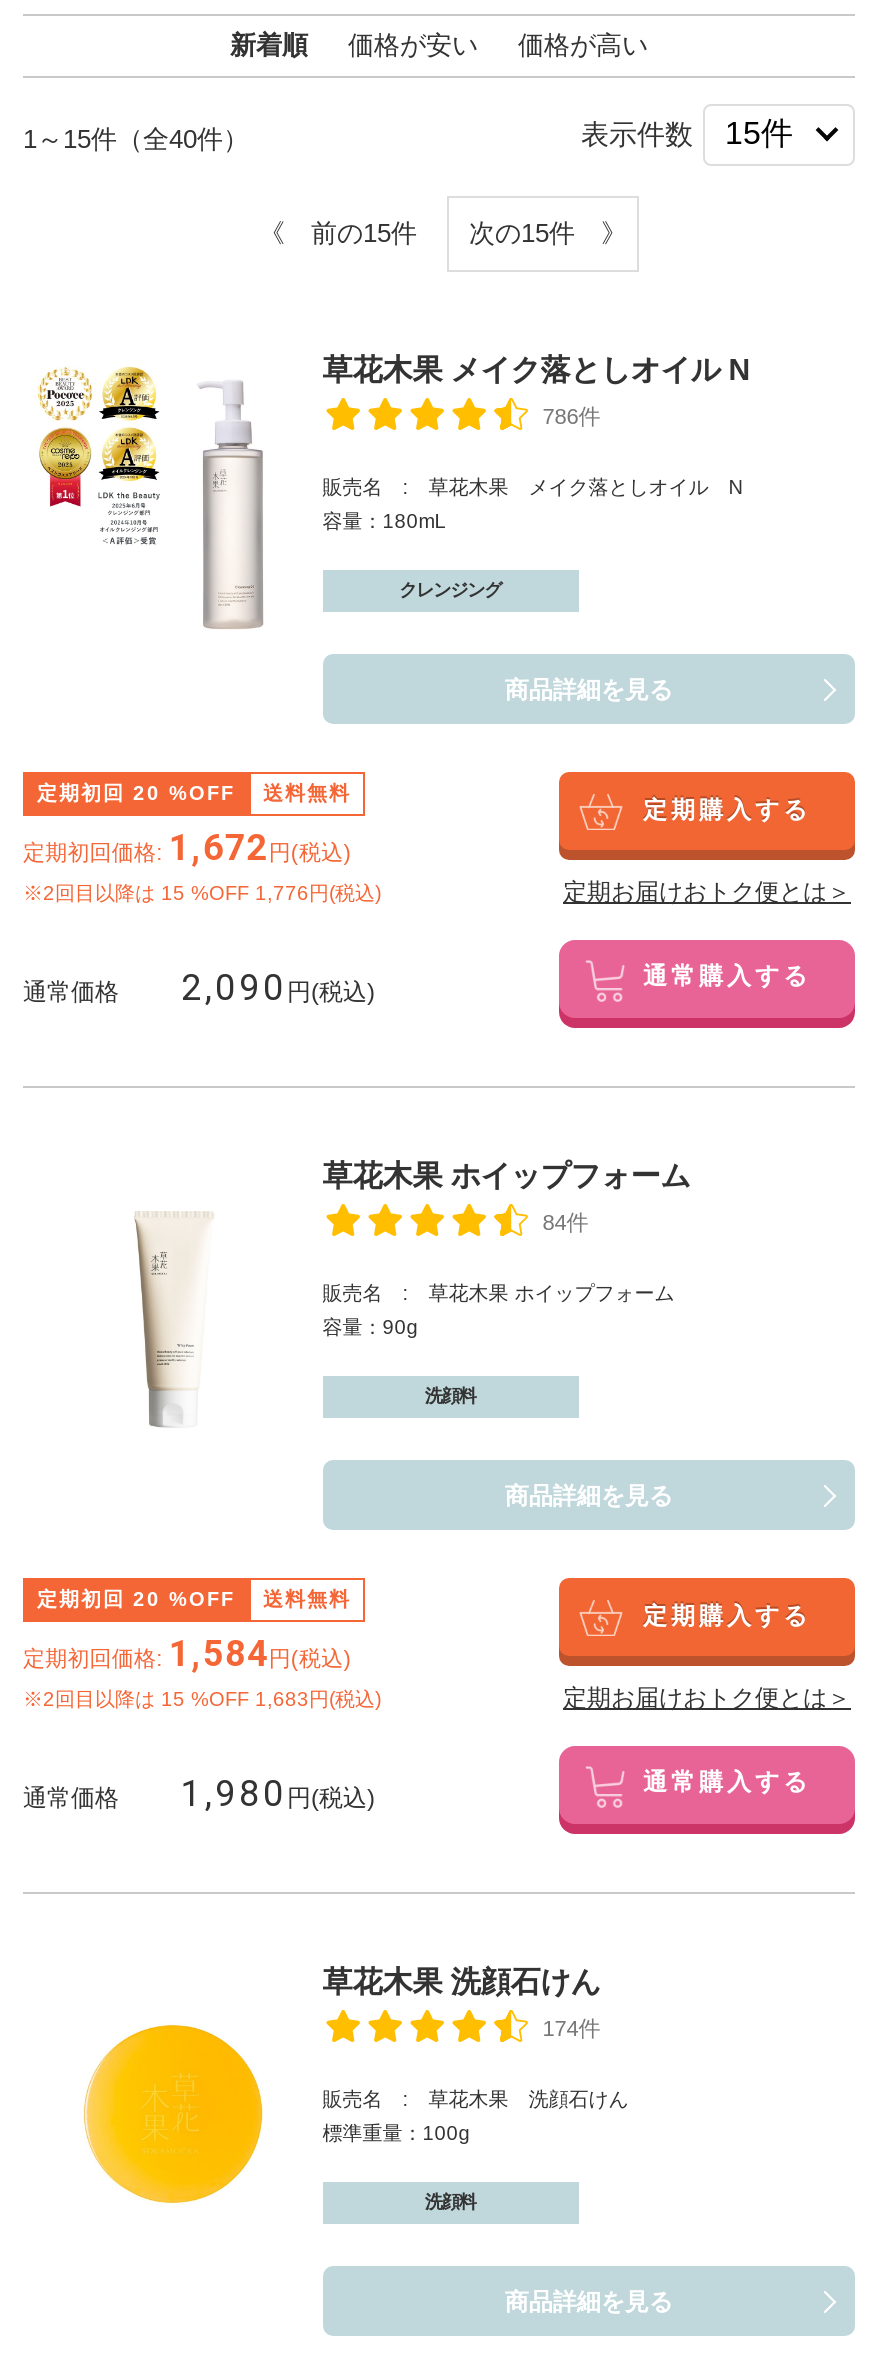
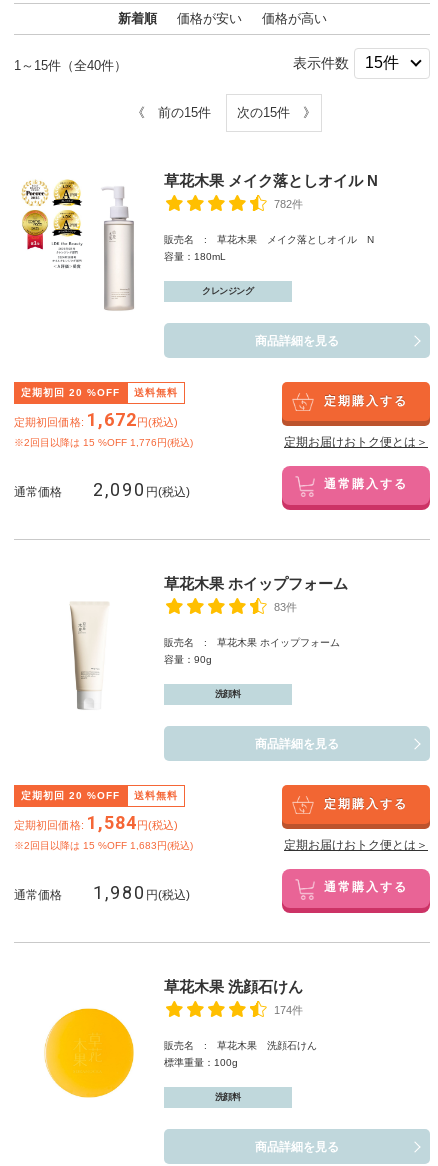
[543,404,601,428] 786件 -> [274,198,303,210] 782件
[543,1210,589,1234] 84件 -> [274,601,297,613] 83件

